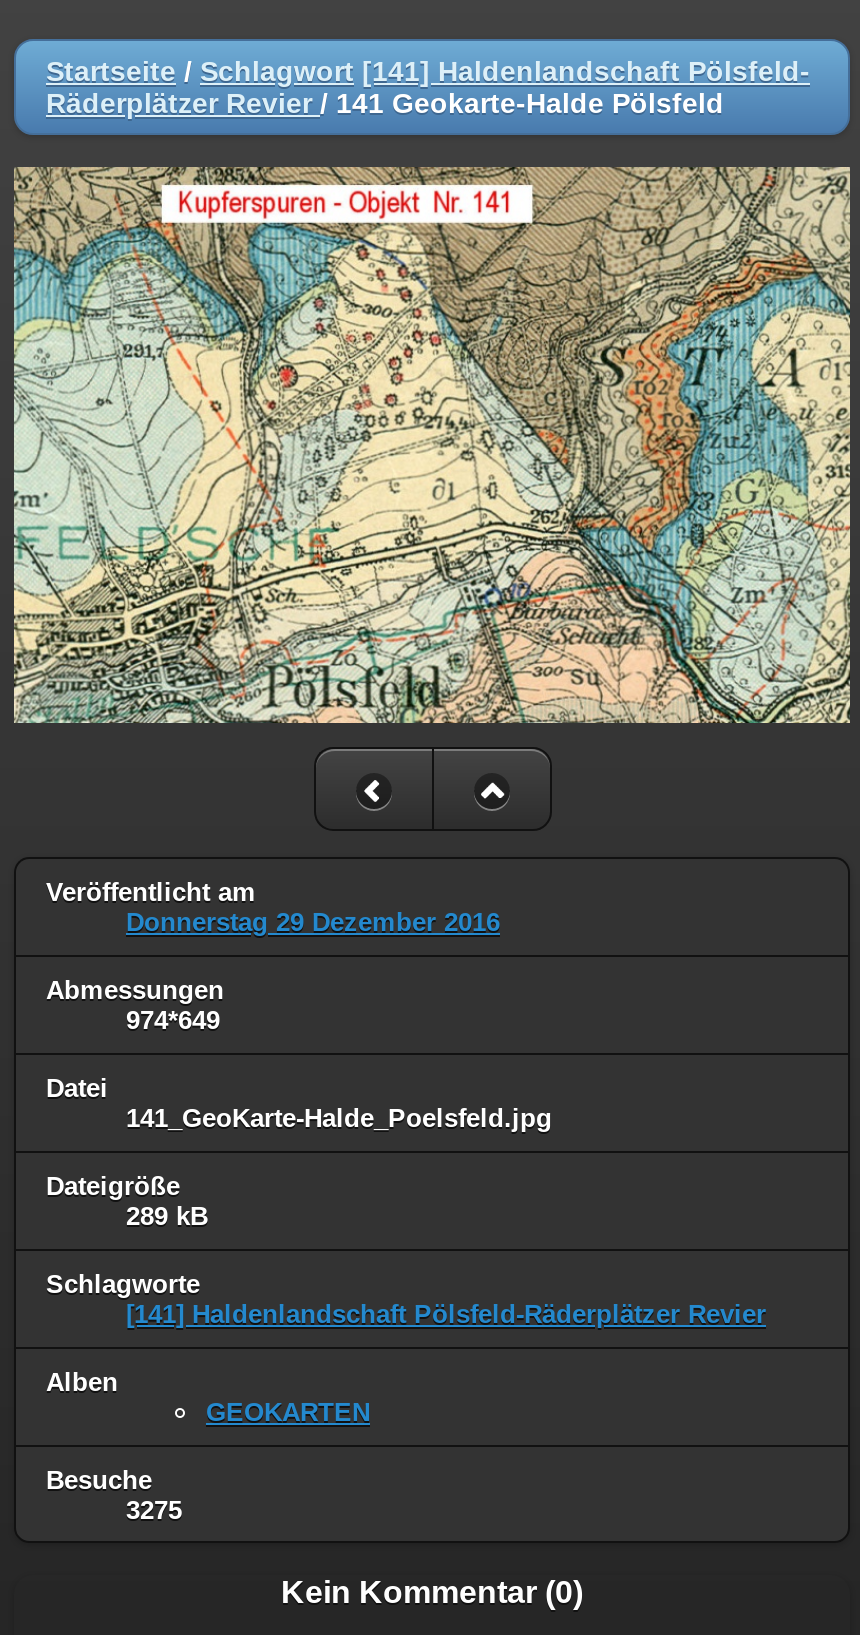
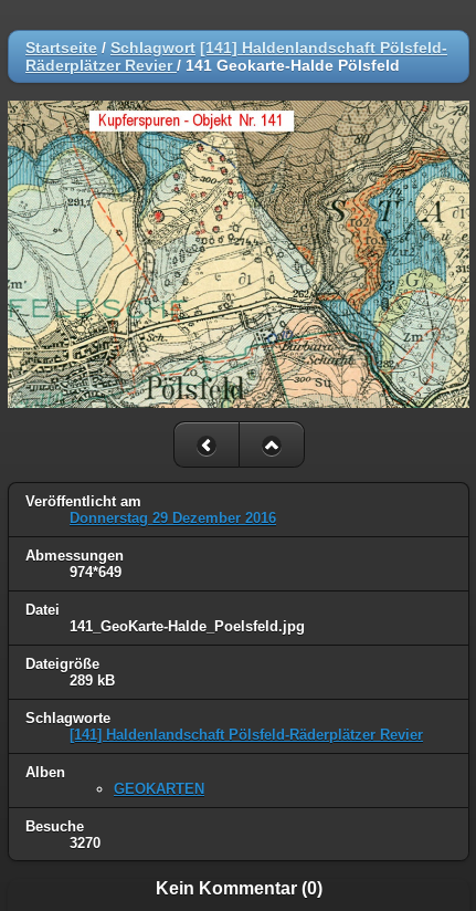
[126,1494,182,1524] 3275 -> [70,834,101,851] 3270

